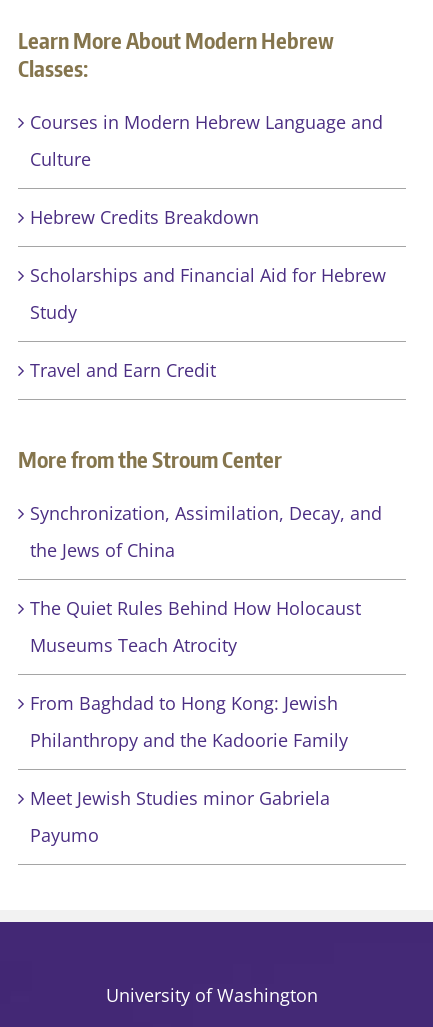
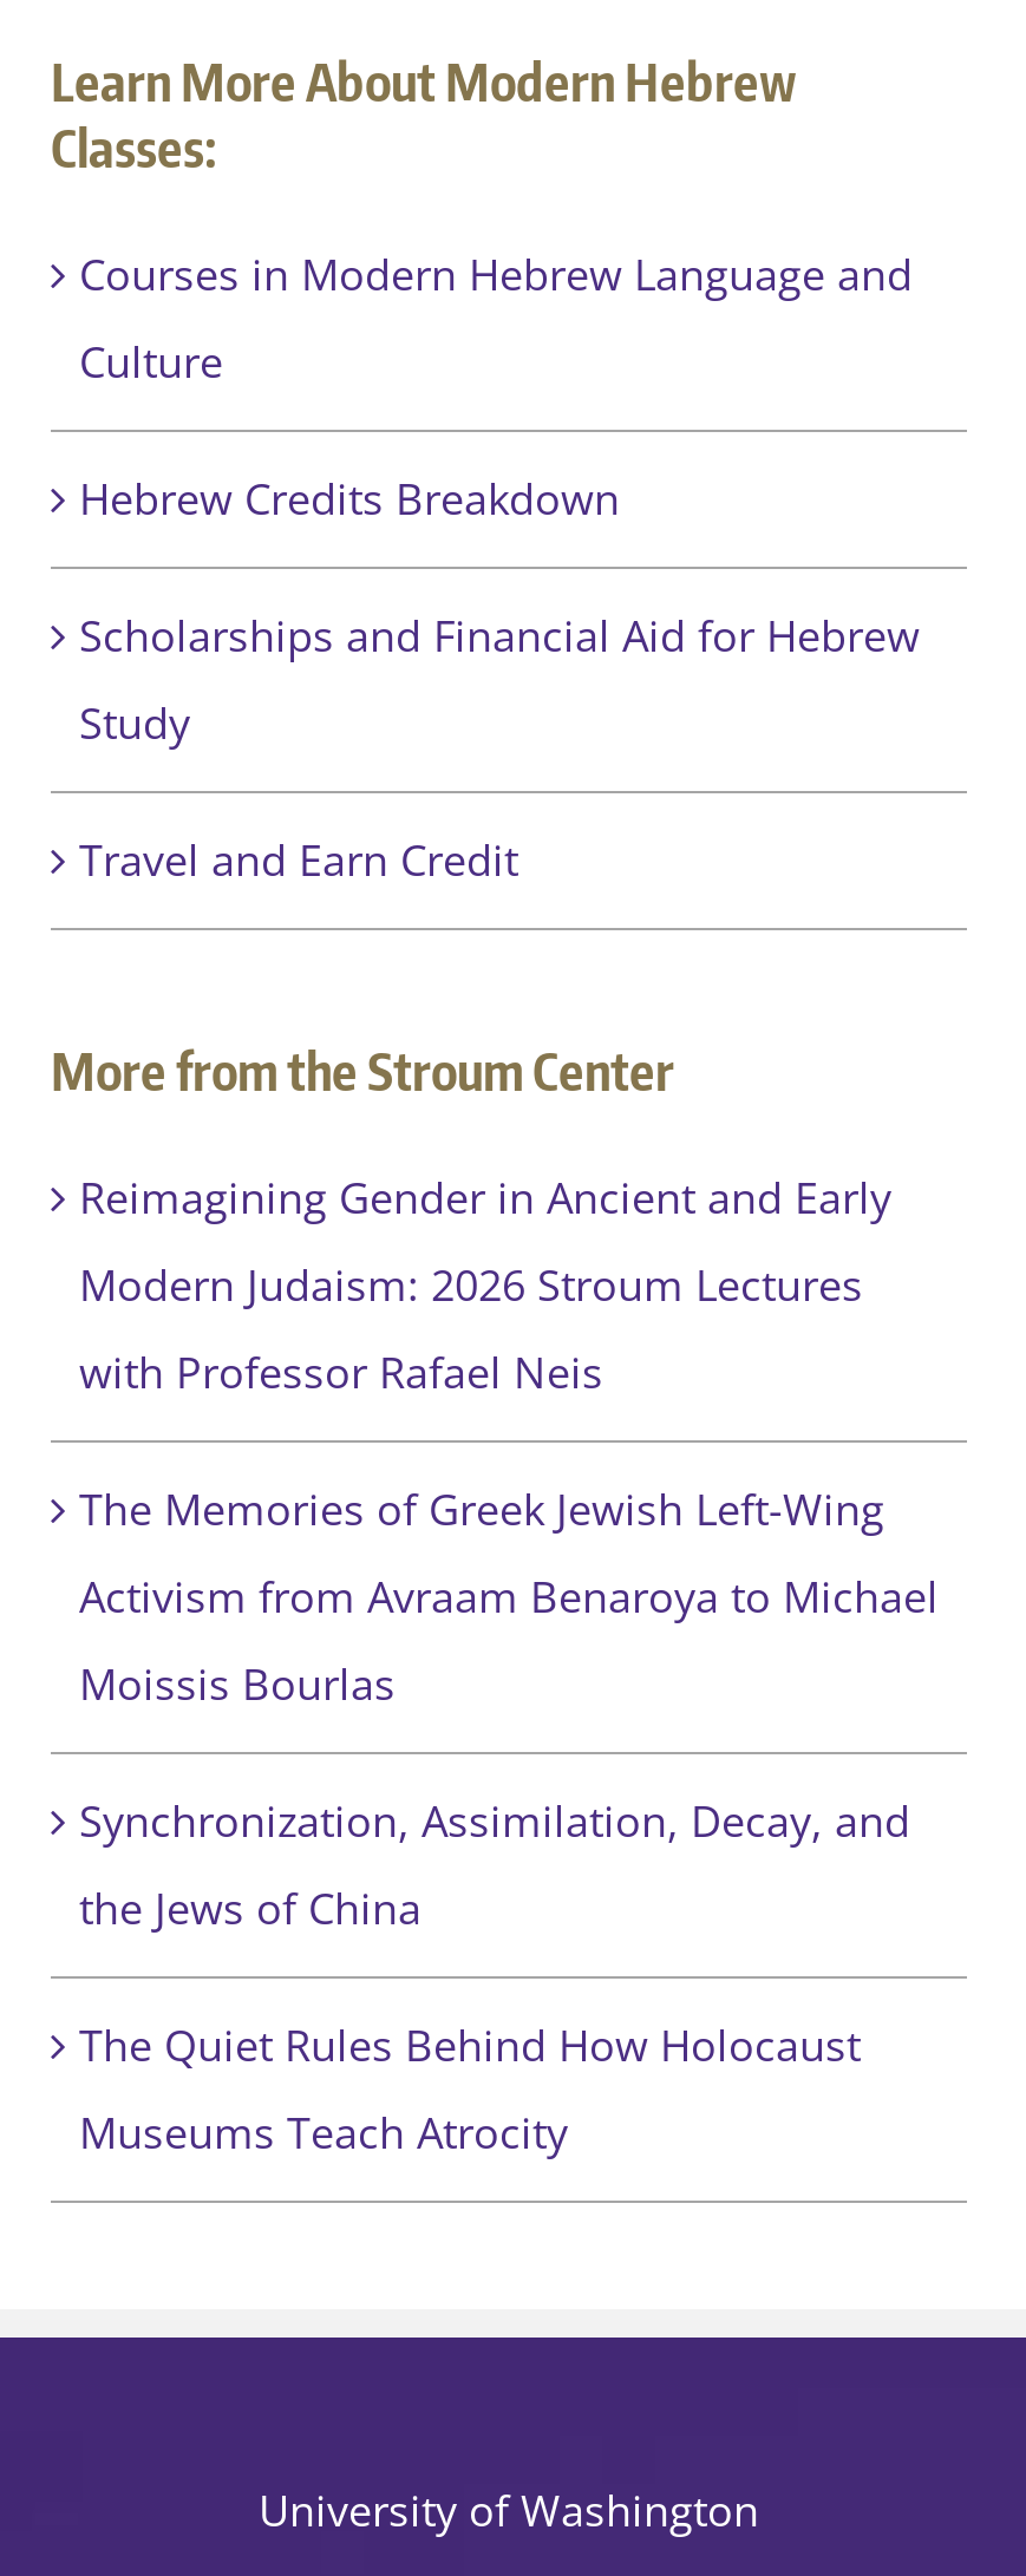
none -> [79,1169,939,1712] Reimagining Gender in Ancient and Early | Modern Judaism: 2026 Stroum Lectures | with Professor Rafael Neis | The Memories of Greek Jewish Left-Wing | Activism from Avraam Benaroya to Michael | Moissis Bourlas
moved [30,501,382,657] -> [79,1792,910,2160]: Synchronization, Assimilation, Decay, and | the Jews of China | The Quiet Rules Behind How Holocaust | Museums Teach Atrocity
[30,691,348,847] From Baghdad to Hong Kong: Jewish | Philanthropy and the Kadoorie Family | Meet Jewish Studies minor Gabriela | Payumo -> none

